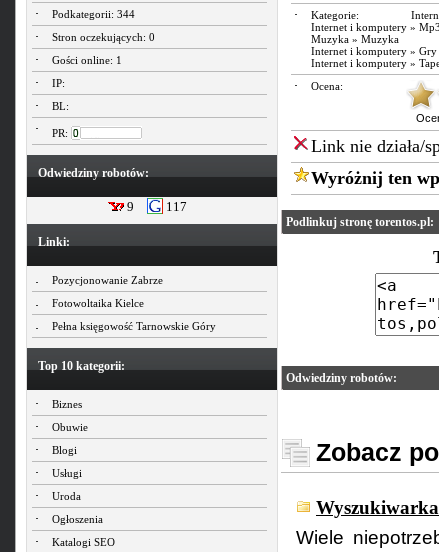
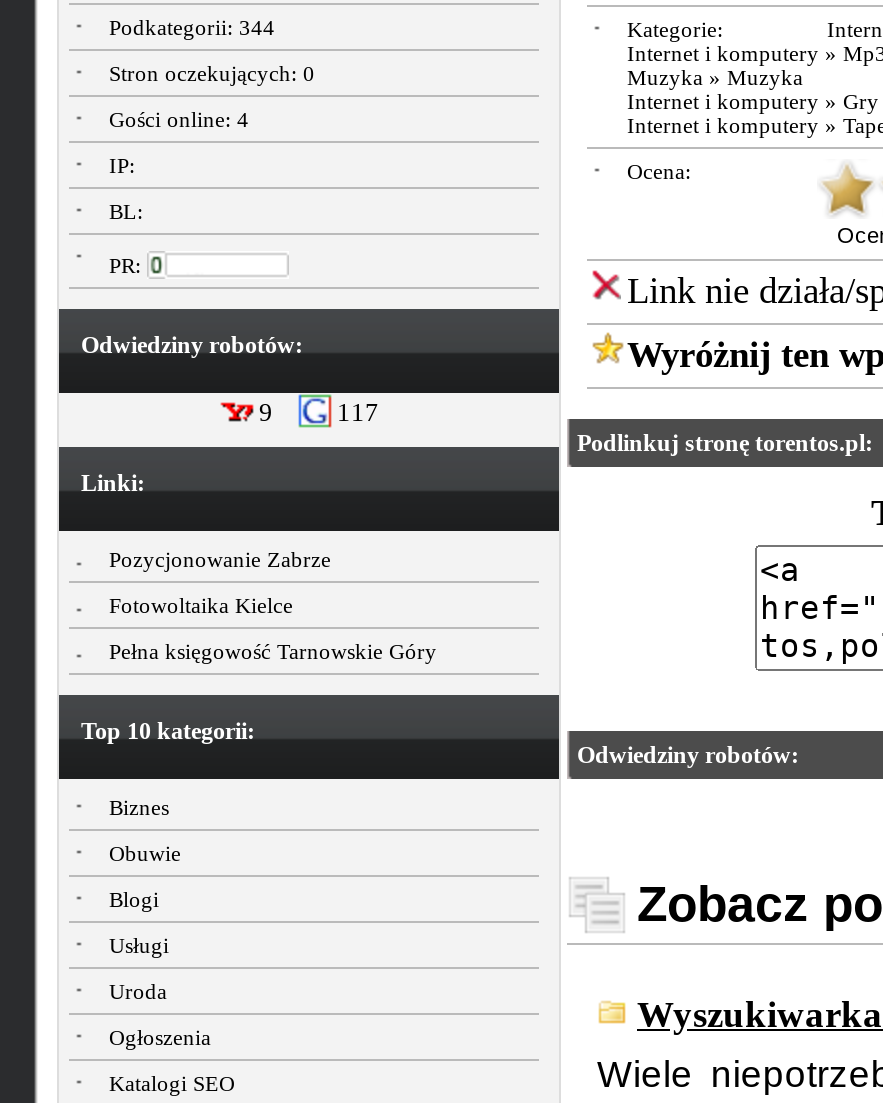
[52,53,122,65] Gości online: 1 -> [109,106,249,130] Gości online: 4

